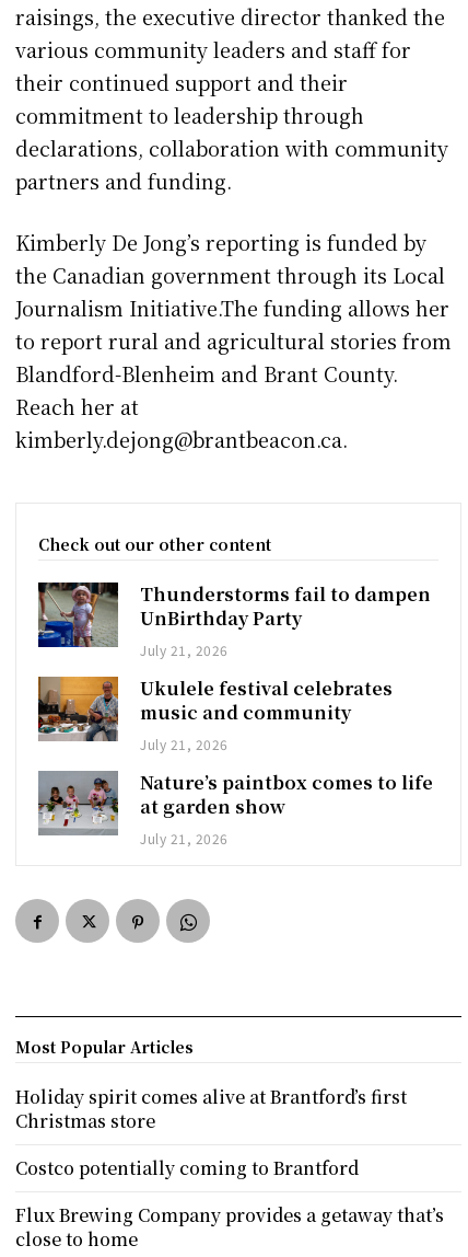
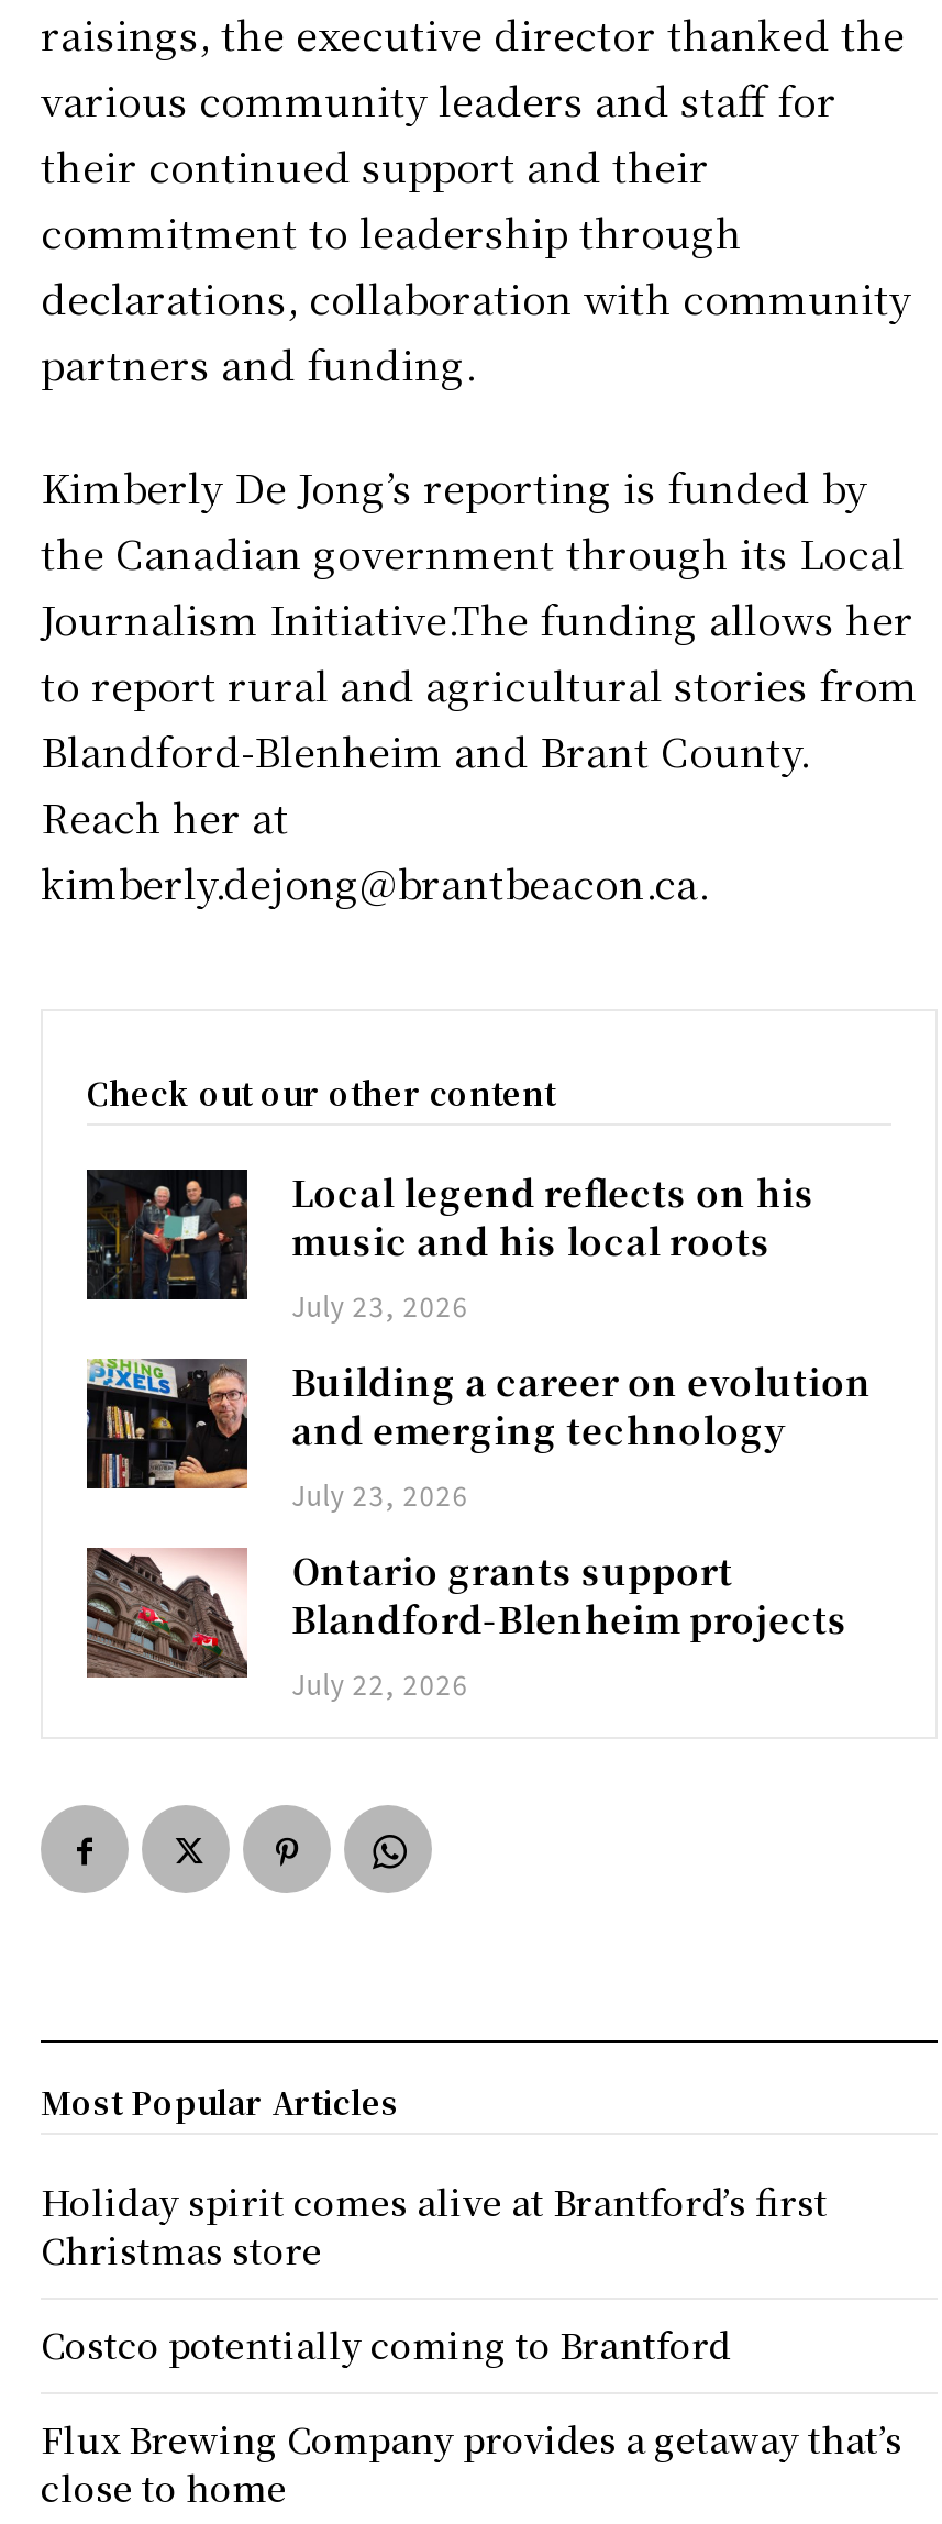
[37,582,431,659] [image] | Thunderstorms fail to dampen | UnBirthday Party | July 21, 2026 -> [85,1168,815,1324] [image] | Local legend reflects on his | music and his local roots | July 23, 2026
[37,676,393,754] [image] | Ukulele festival celebrates | music and community | July 21, 2026 -> [85,1357,872,1513] [image] | Building a career on evolution | and emerging technology | July 23, 2026
[37,770,433,848] [image] | Nature’s paintbox comes to life | at garden show | July 21, 2026 -> [85,1546,848,1702] [image] | Ontario grants support | Blandford-Blenheim projects | July 22, 2026

